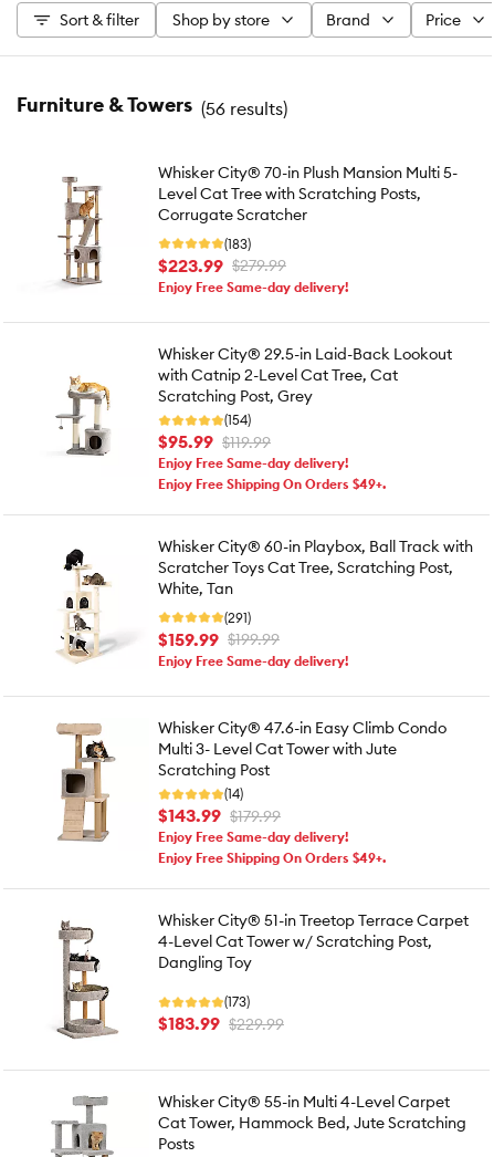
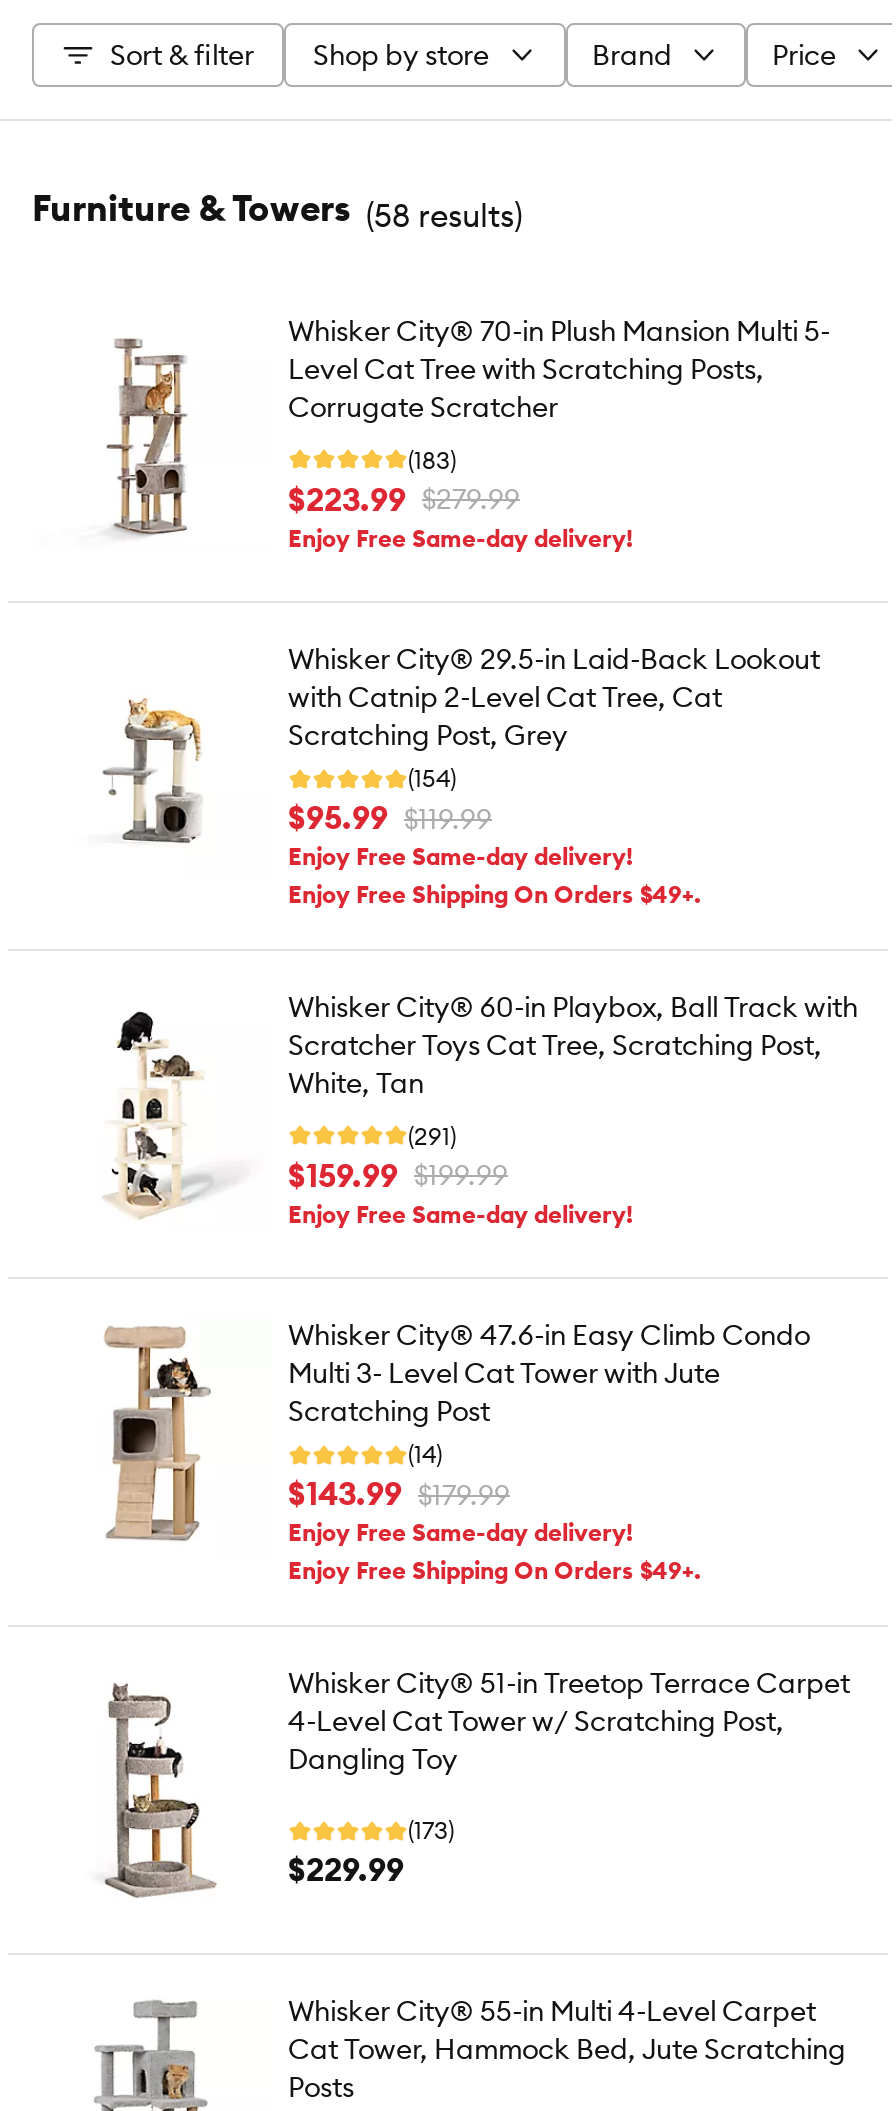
[27,92,287,119] Furniture & Towers (56 results) -> [50,185,522,234] Furniture & Towers (58 results)
[158,1012,284,1034] $183.99 $229.99 -> [288,1849,404,1889] $229.99

